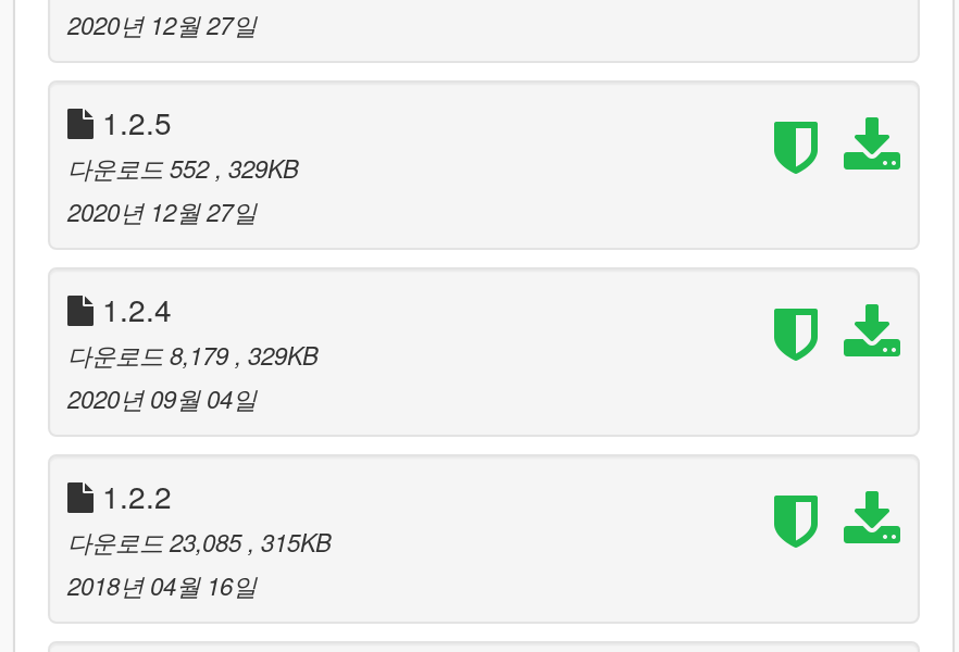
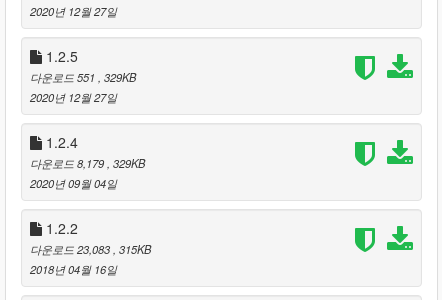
[67,150,298,184] 다운로드 552, 329KB -> [30,69,136,85] 다운로드 551, 329KB
[67,523,331,558] 다운로드 23,085, 315KB -> [30,241,151,257] 다운로드 23,083, 315KB

